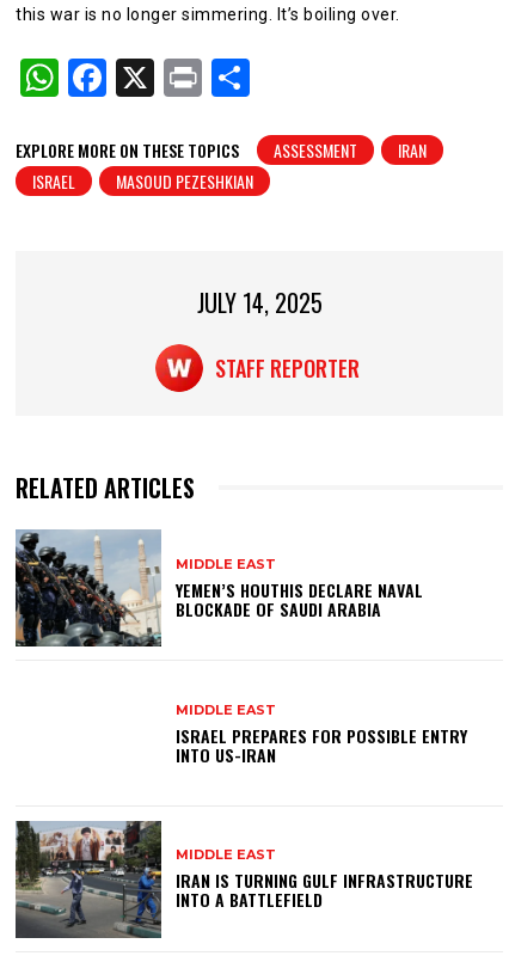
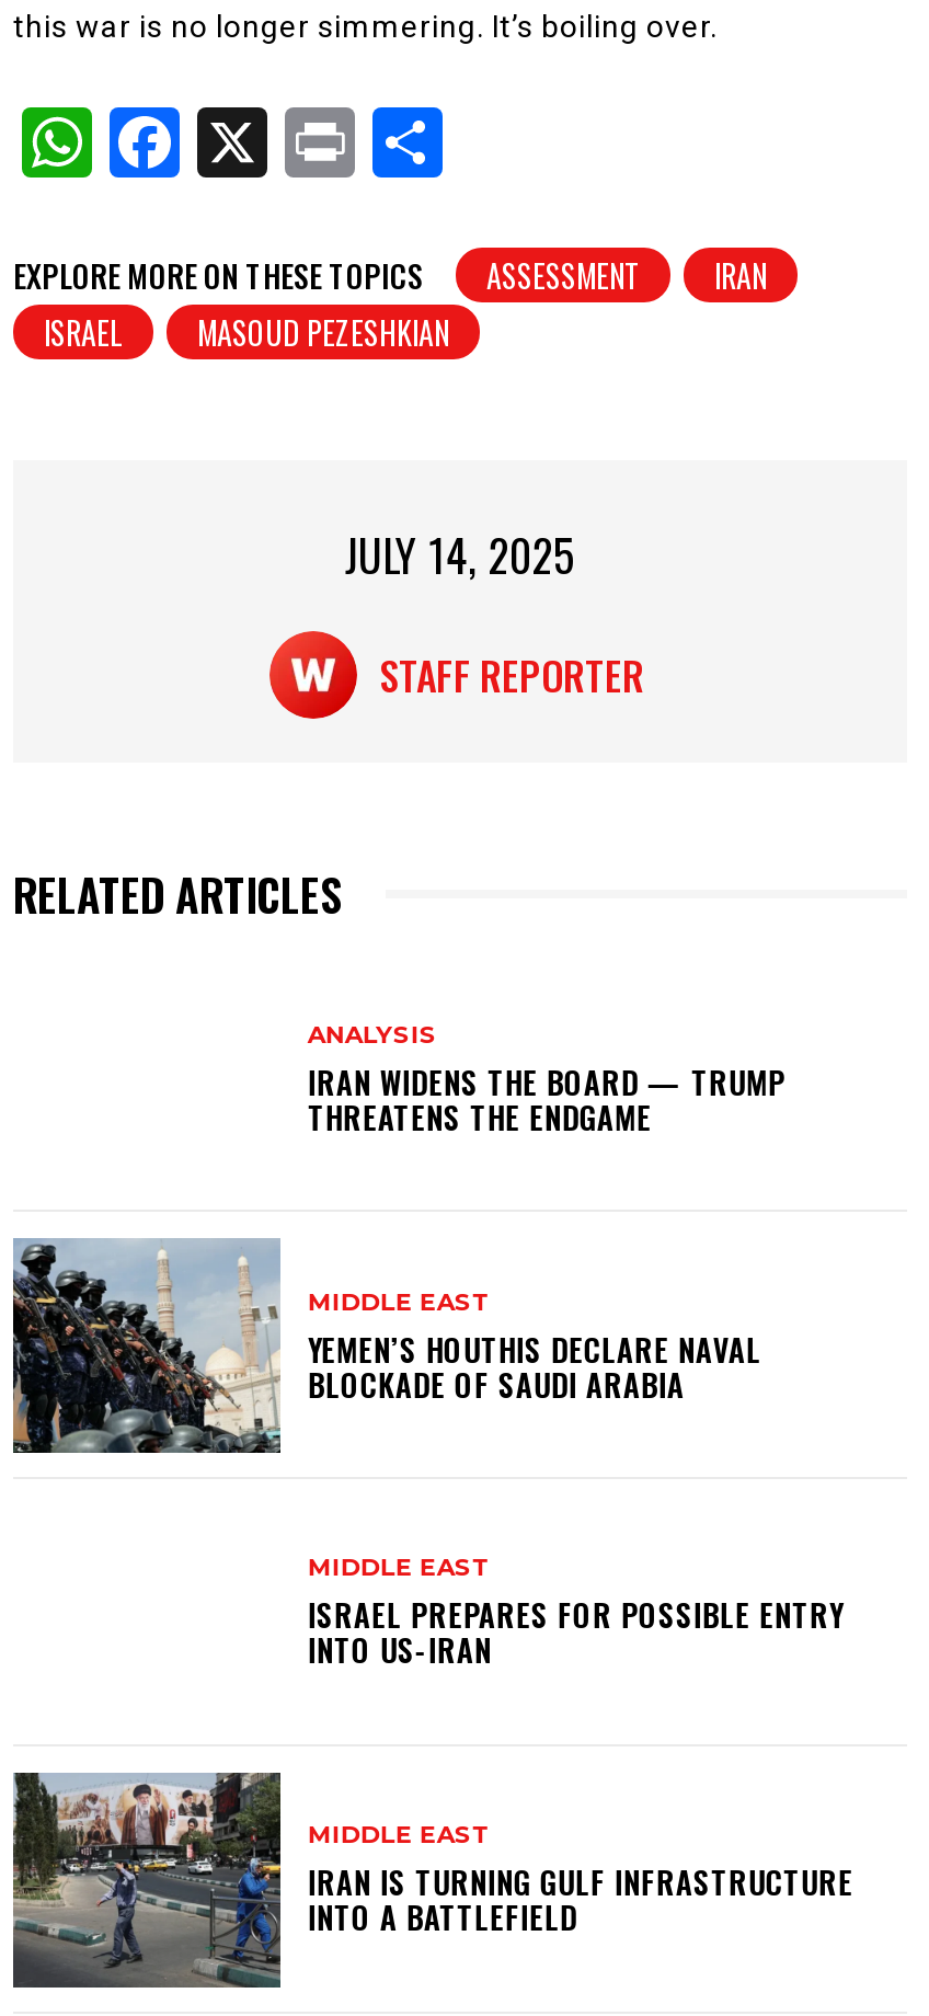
none -> [308,1018,785,1139] ANALYSIS | IRAN WIDENS THE BOARD — TRUMP | THREATENS THE ENDGAME

